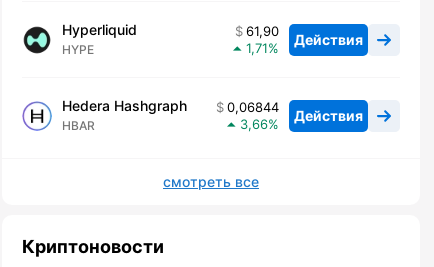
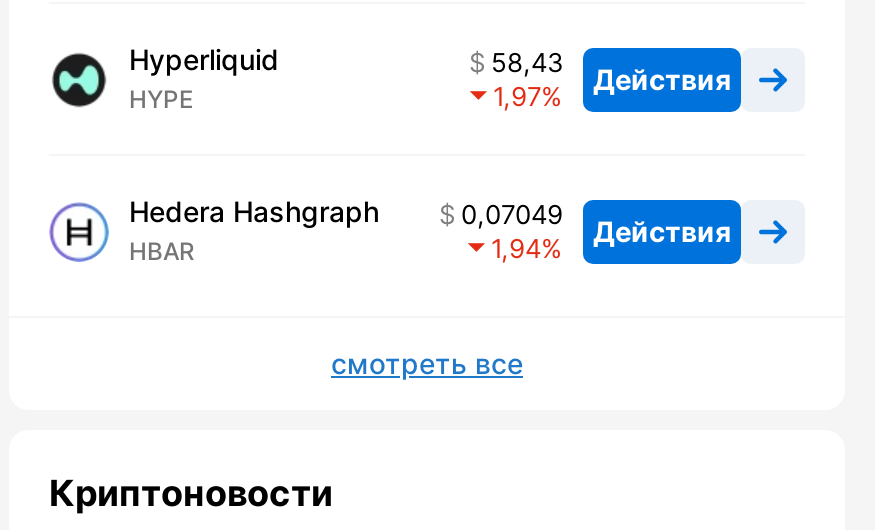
[246,23,363,48] 61,90 Действия -> [491,47,731,96] 58,43 Действия
[246,40,268,56] 1,71 -> [493,81,541,113] 1,97
[227,99,363,124] 0,06844 Действия -> [461,199,731,248] 0,07049 Действия
[240,116,268,132] 3,66 -> [491,233,541,265] 1,94

